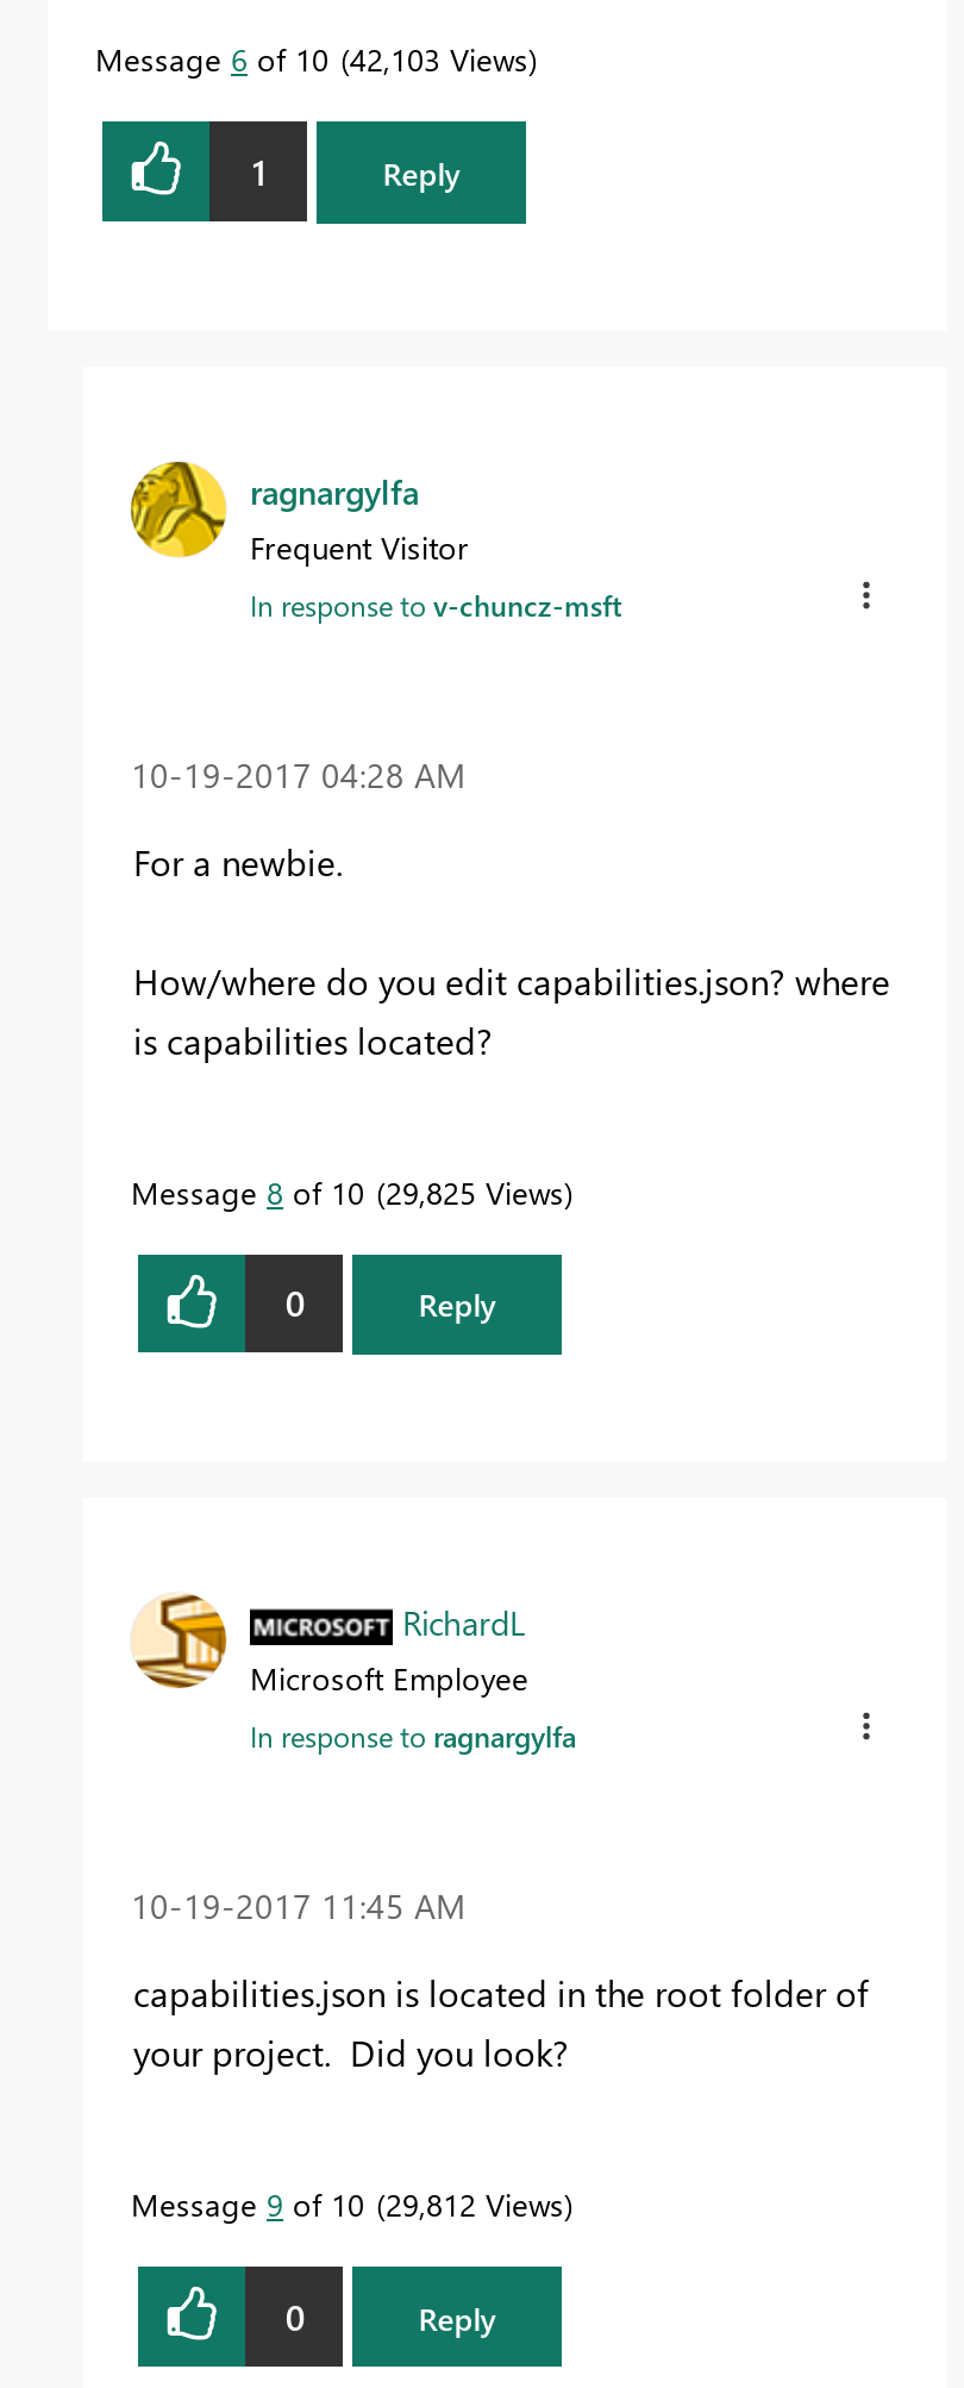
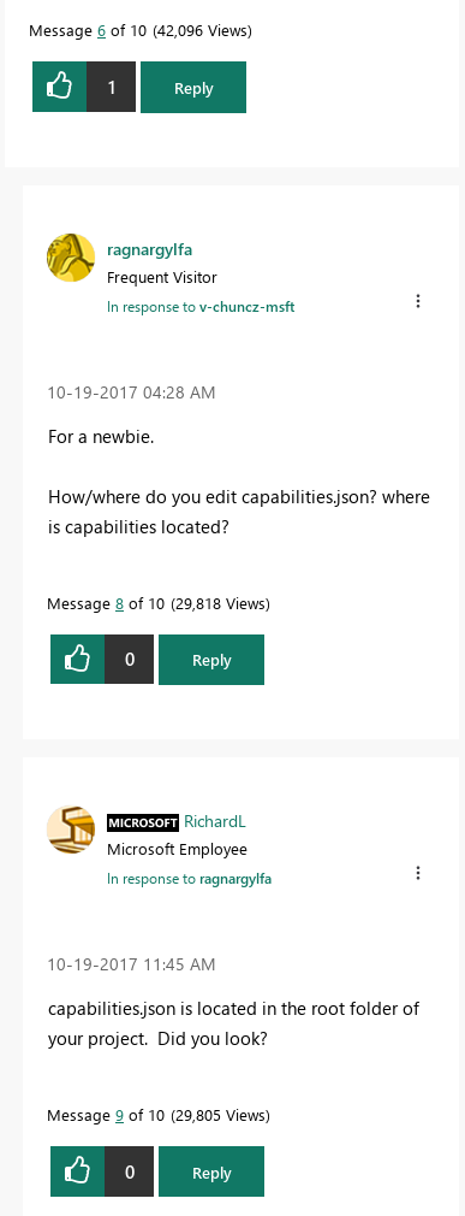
[95,39,528,80] Message 6 of 10 42,103 Views -> [29,20,248,40] Message 6 of 10 42,096 Views
[131,1171,564,1211] Message 8 of 10 29,825 Views -> [47,592,266,613] Message 8 of 10 29,818 Views
[131,2184,564,2224] Message 9 of 10 29,812 Views -> [47,1104,266,1125] Message 9 of 10 29,805 Views

